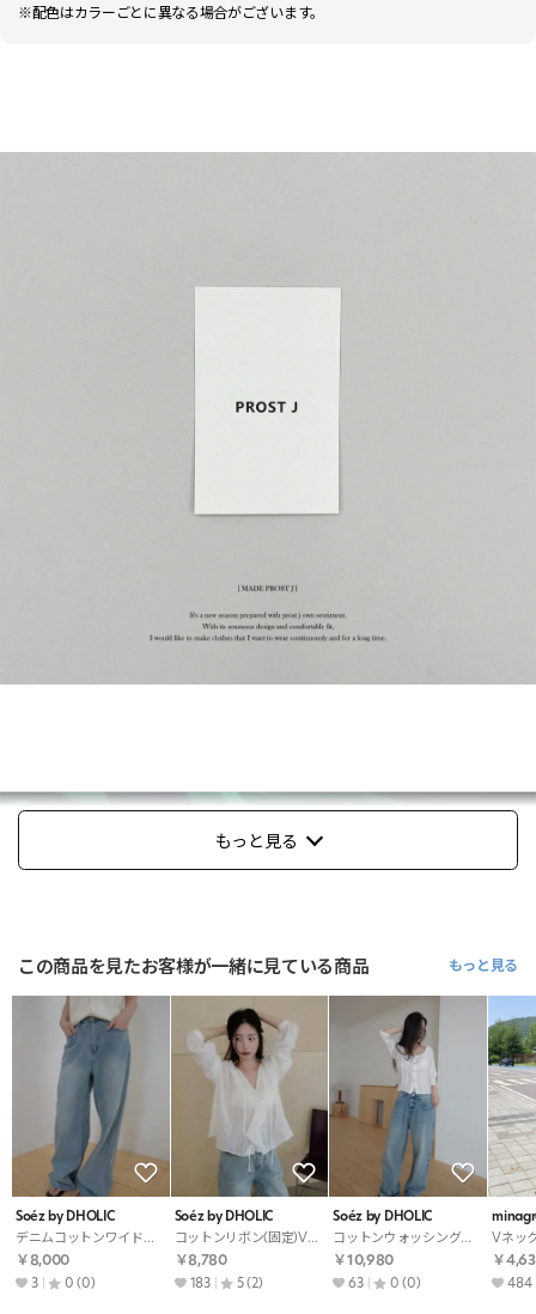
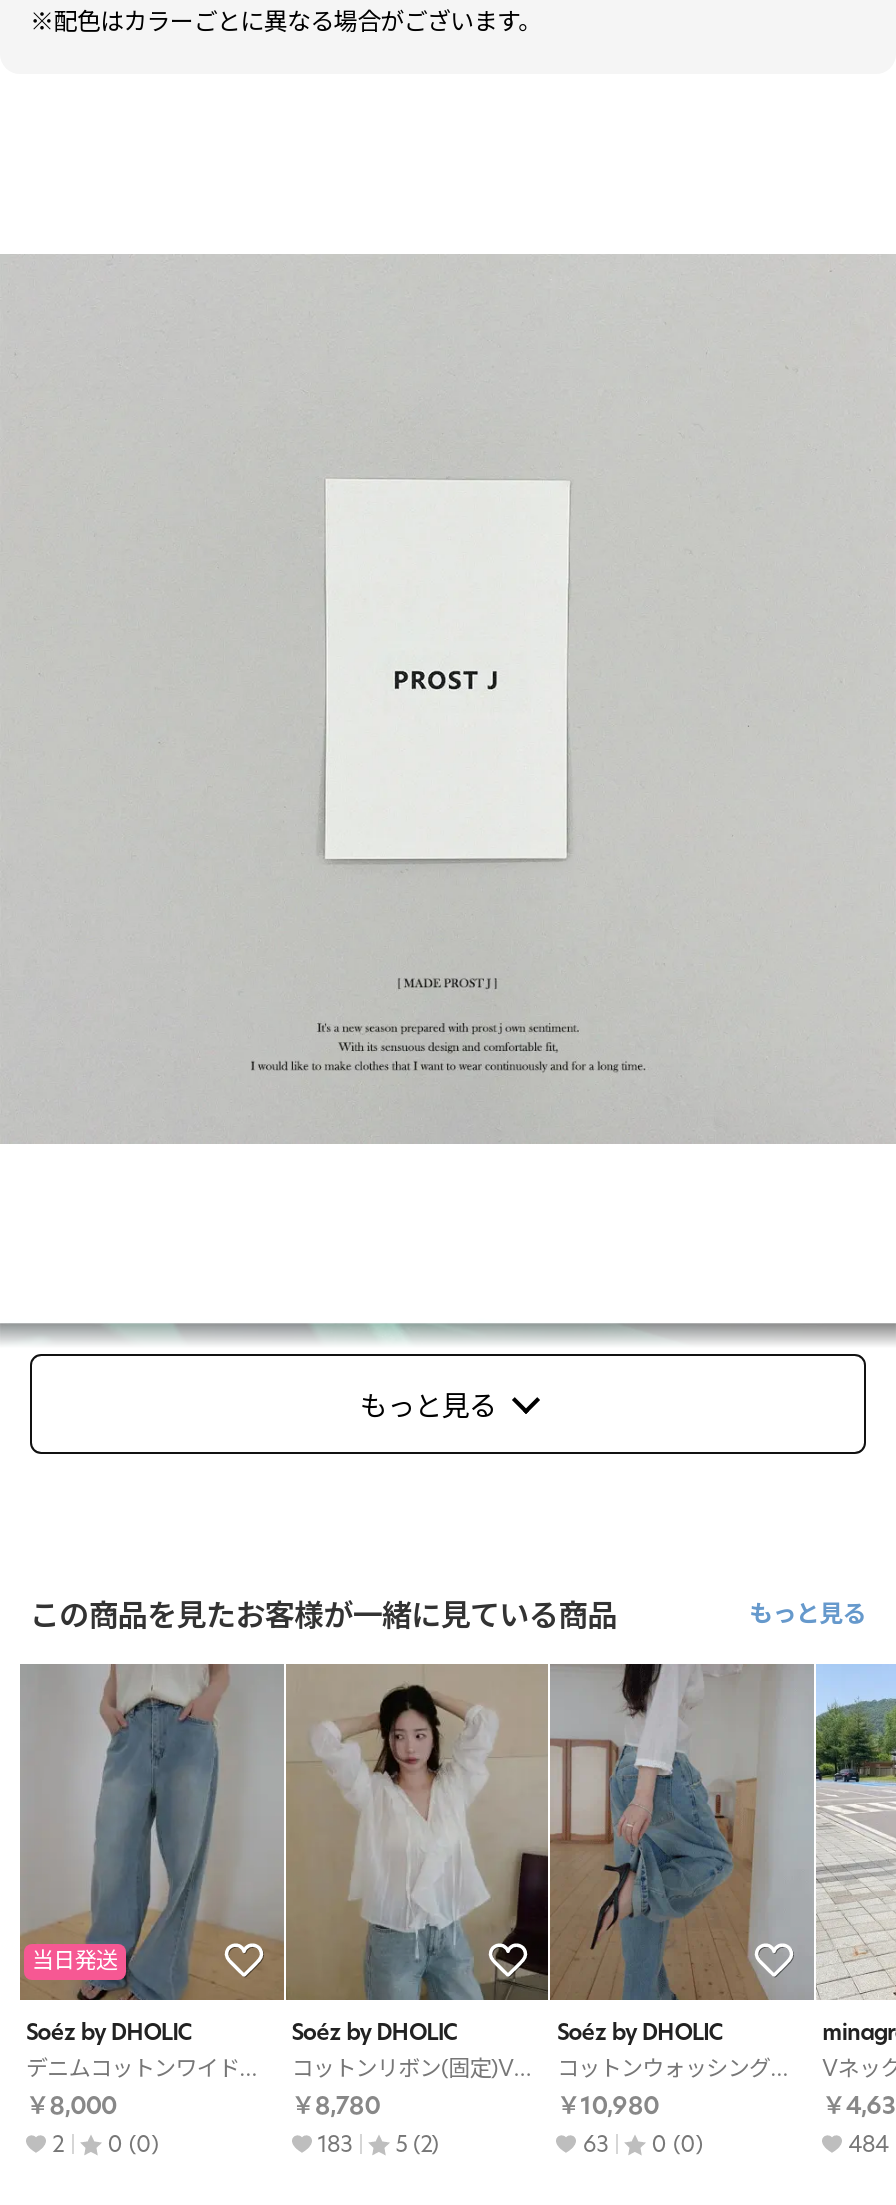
none -> [32,1944,117,1976] 当日発送
[329,994,487,1197] [image] -> [550,1662,814,2000] [image]
[31,1273,95,1292] 3 0 (0) -> [52,2127,159,2159] 2 0 (0)

